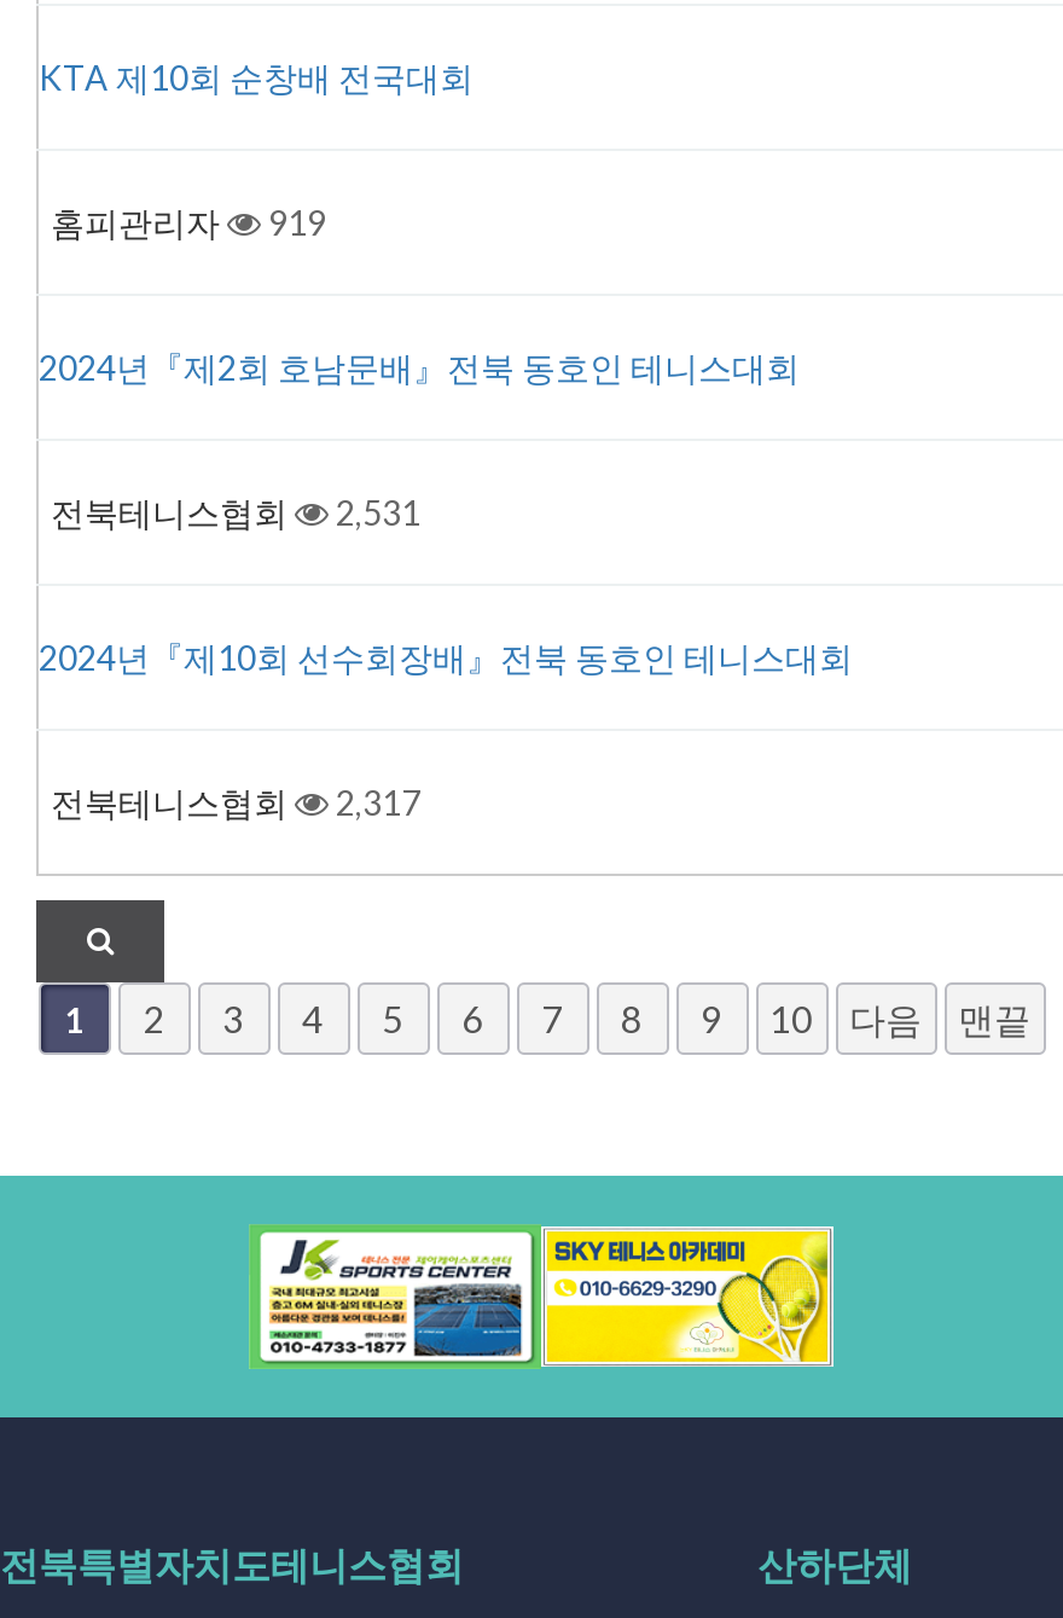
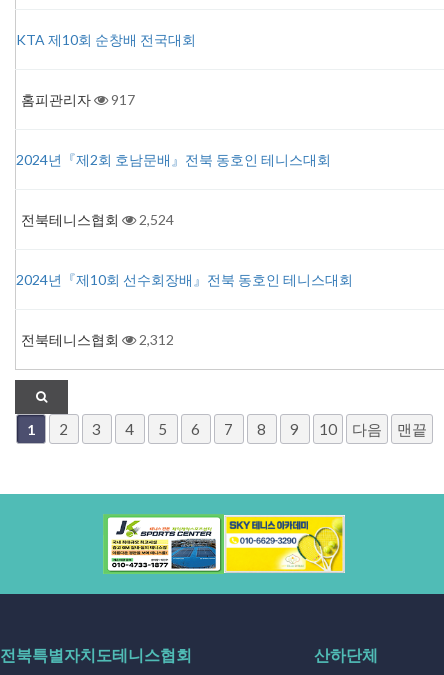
[51,202,326,243] 홈피관리자 919 -> [21,91,135,108] 홈피관리자 917
[51,492,420,533] 전북테니스협회 2,531 -> [21,211,174,228] 전북테니스협회 2,524
[51,782,420,823] 전북테니스협회 2,317 -> [21,331,174,348] 전북테니스협회 2,312

